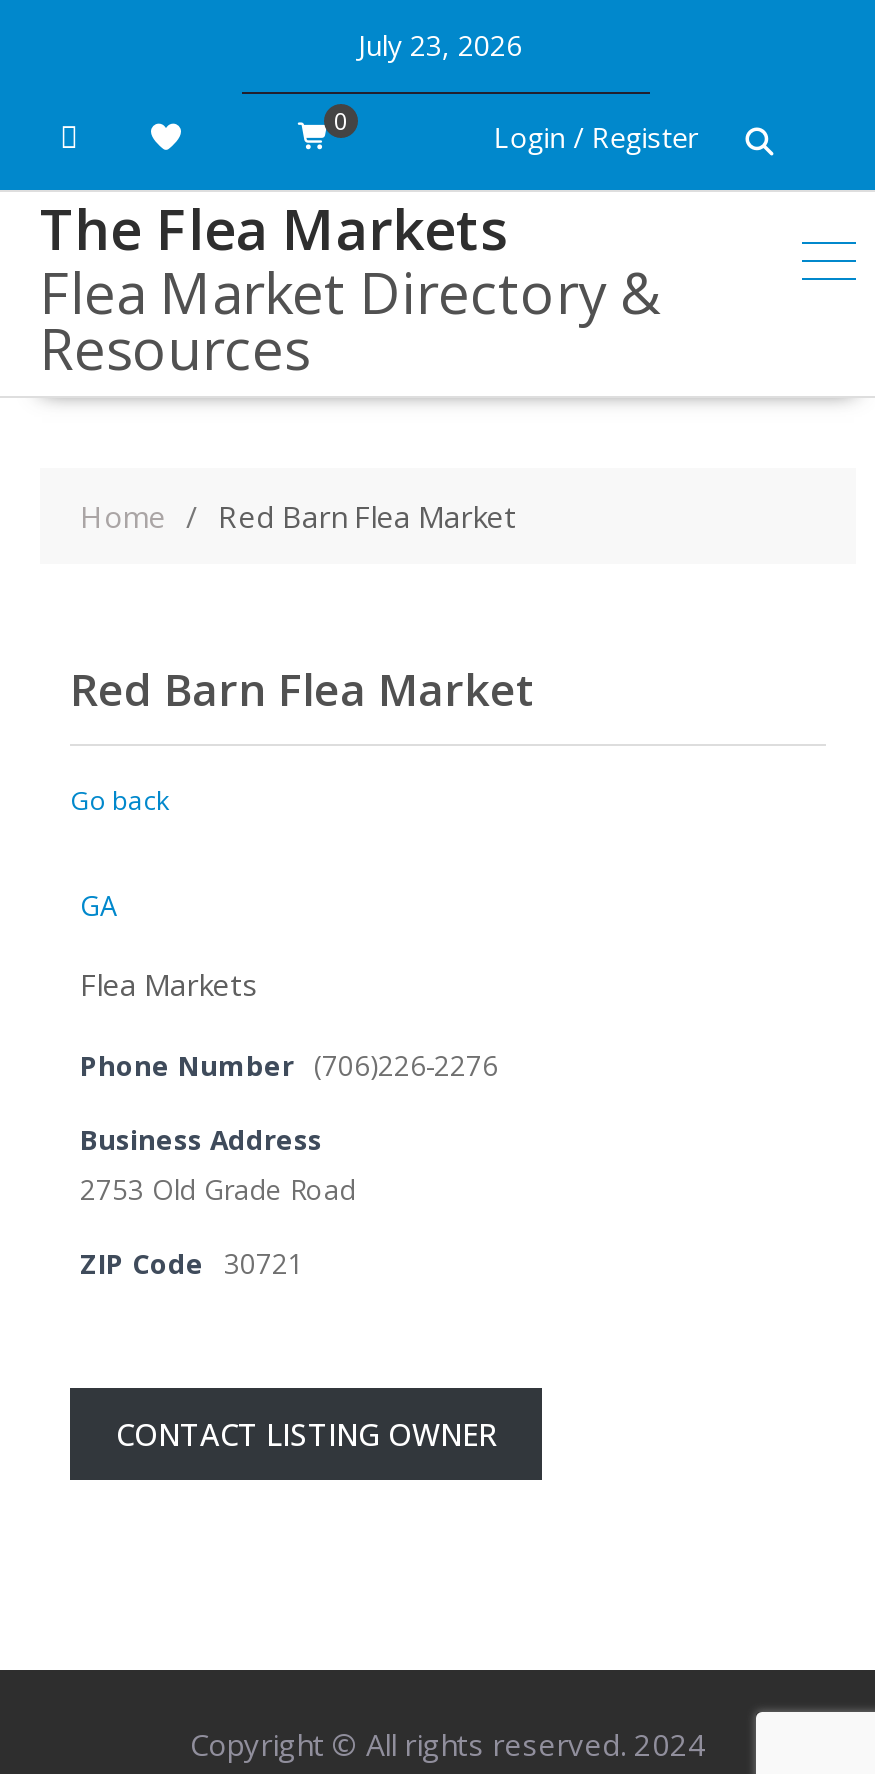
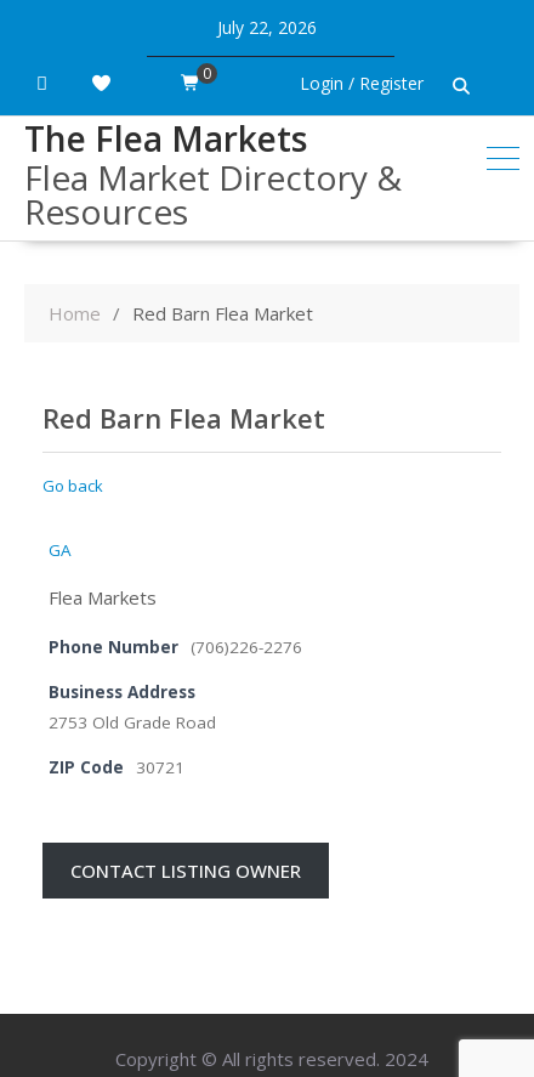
[358,26,522,64] July 23, 2026 -> [217,16,317,39] July 22, 2026

